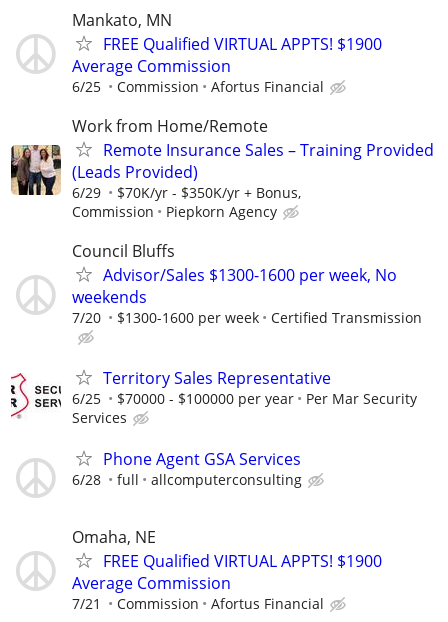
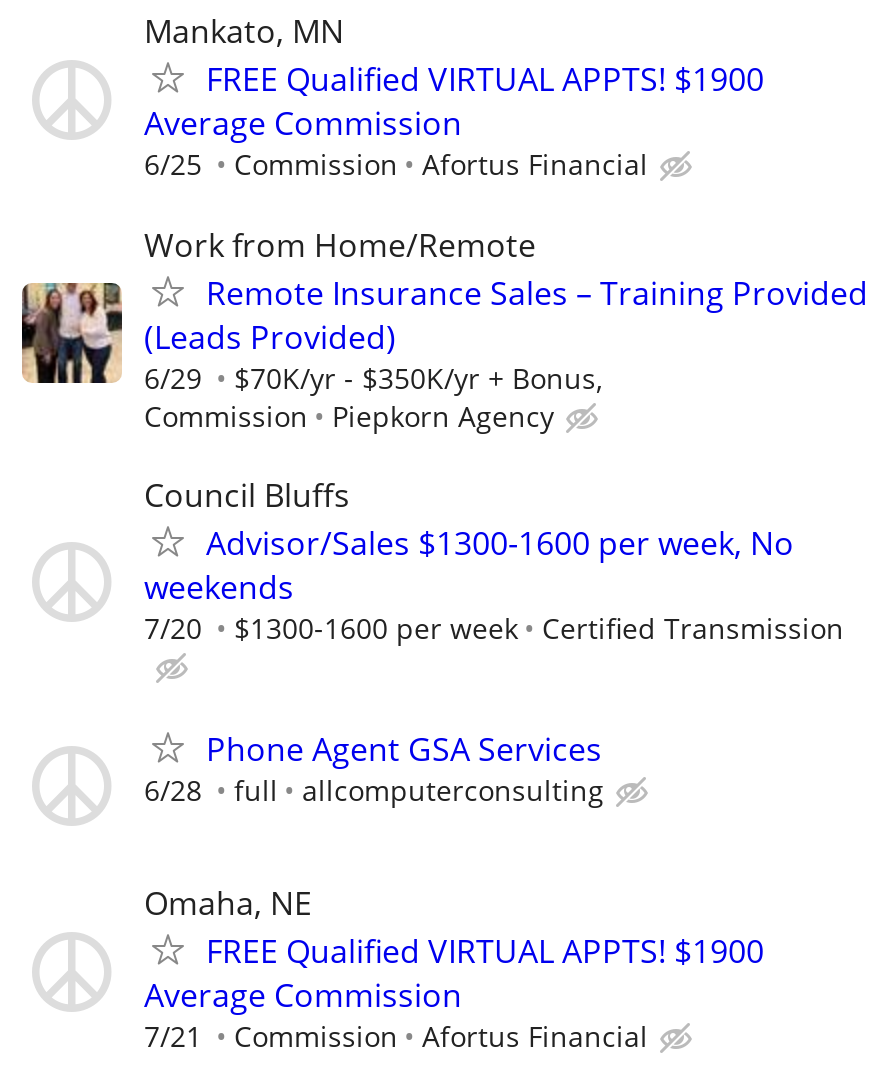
[10,367,417,427] [image] | Territory Sales Representative | 6/25 | $70000 - $100000 per year | Per Mar Security | Services -> none

